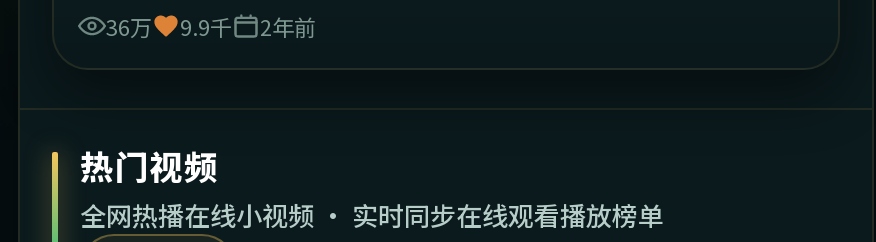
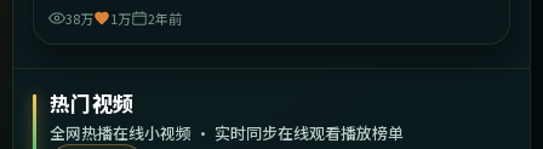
[106,9,232,41] 36万 | 9.9千 -> [65,8,131,27] 38万 | 1万

